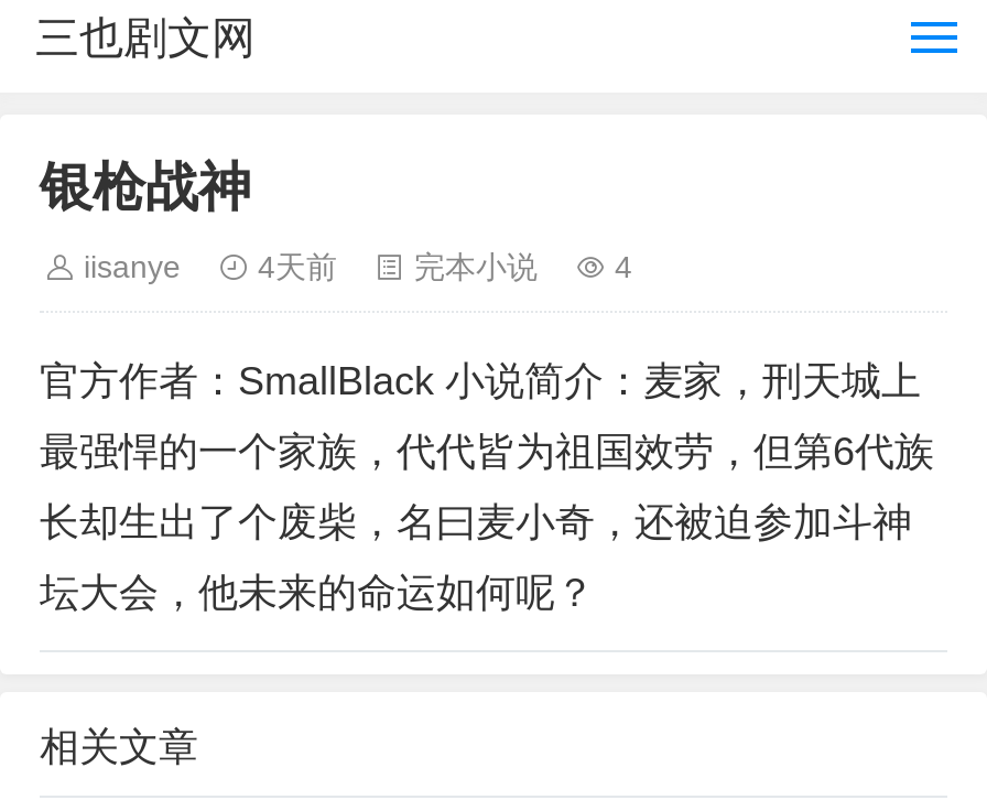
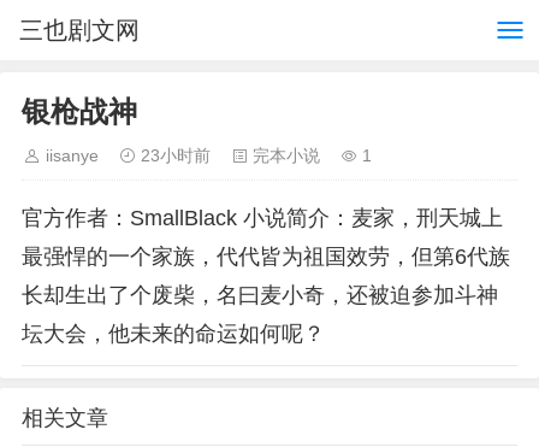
[258,249,337,284] 4天前 -> [141,146,211,165] 23小时前
[615,249,632,284] 4 -> [362,146,372,165] 1

